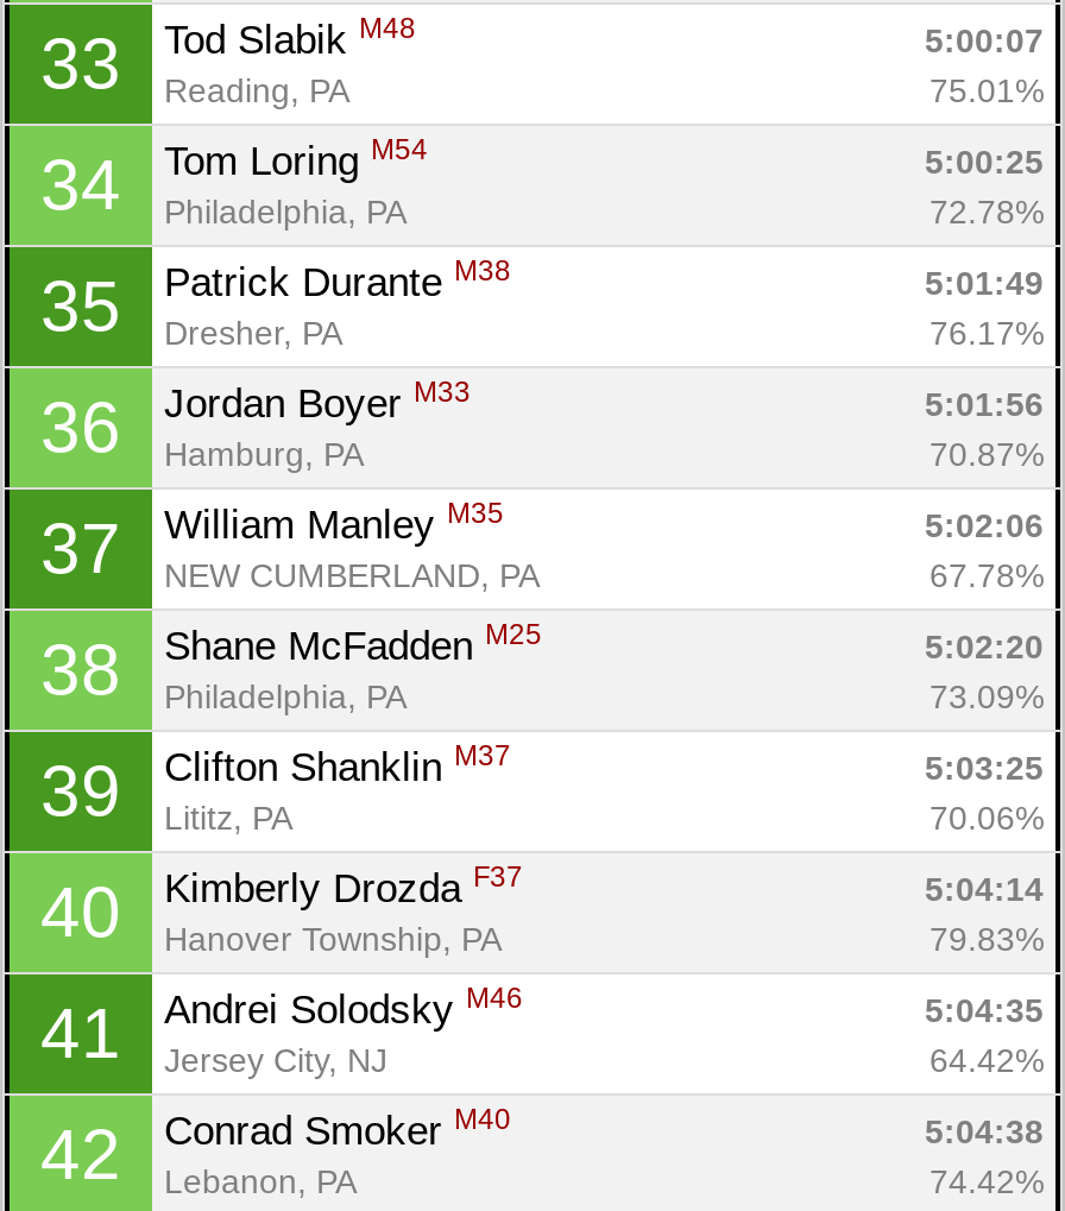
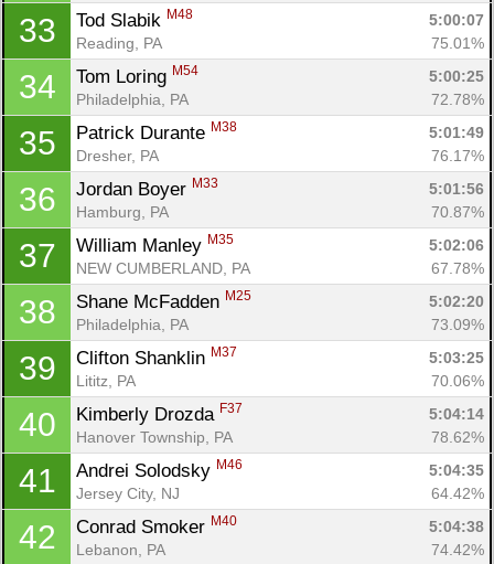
[929,920,1044,958] 79.83% -> [431,428,484,446] 78.62%

